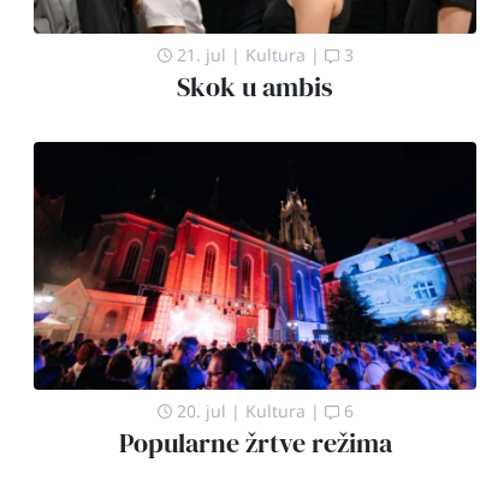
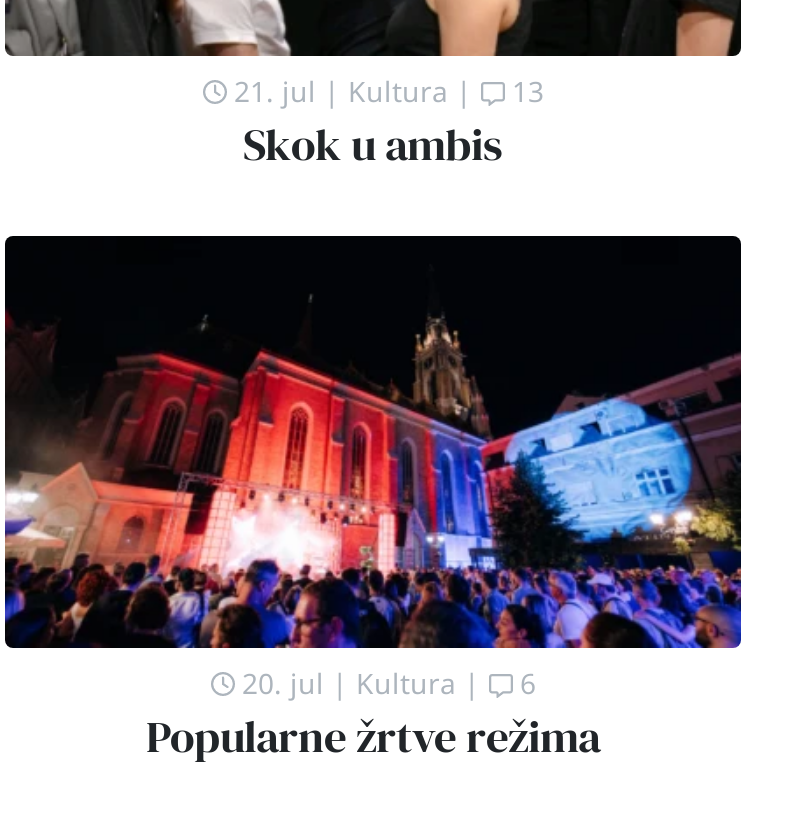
[343,43,353,66] 3 -> [512,72,544,110] 13

